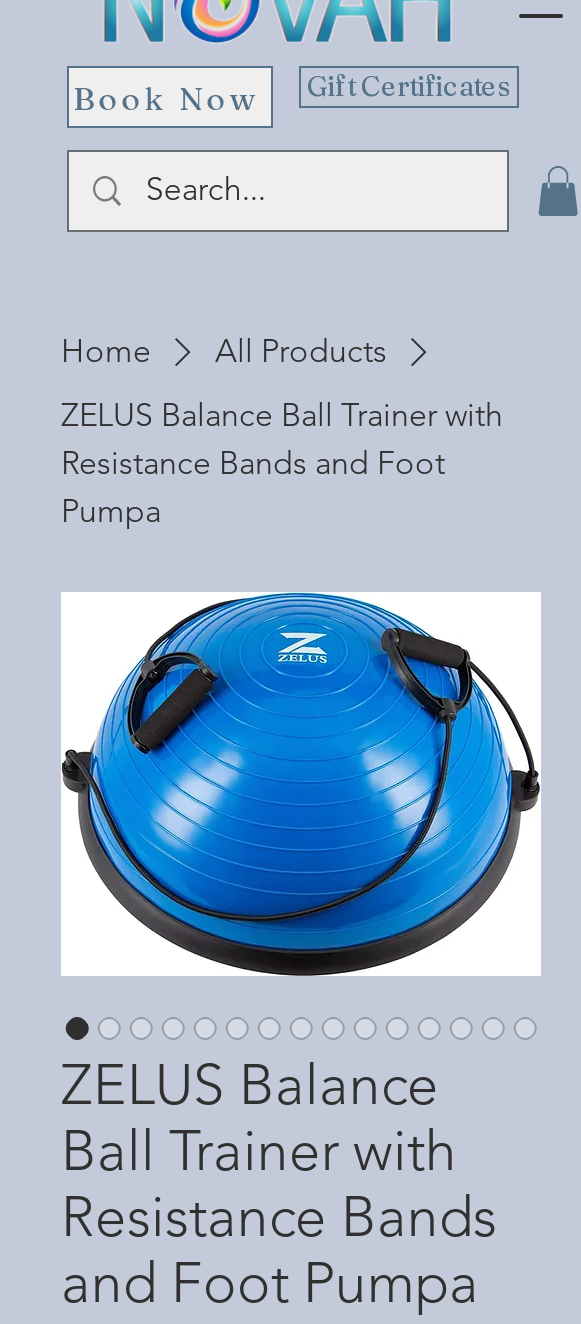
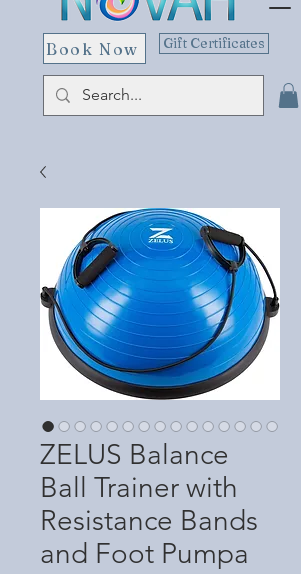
[61,332,503,530] Home | All Products | ZELUS Balance Ball Trainer with | Resistance Bands and Foot | Pumpa -> none

